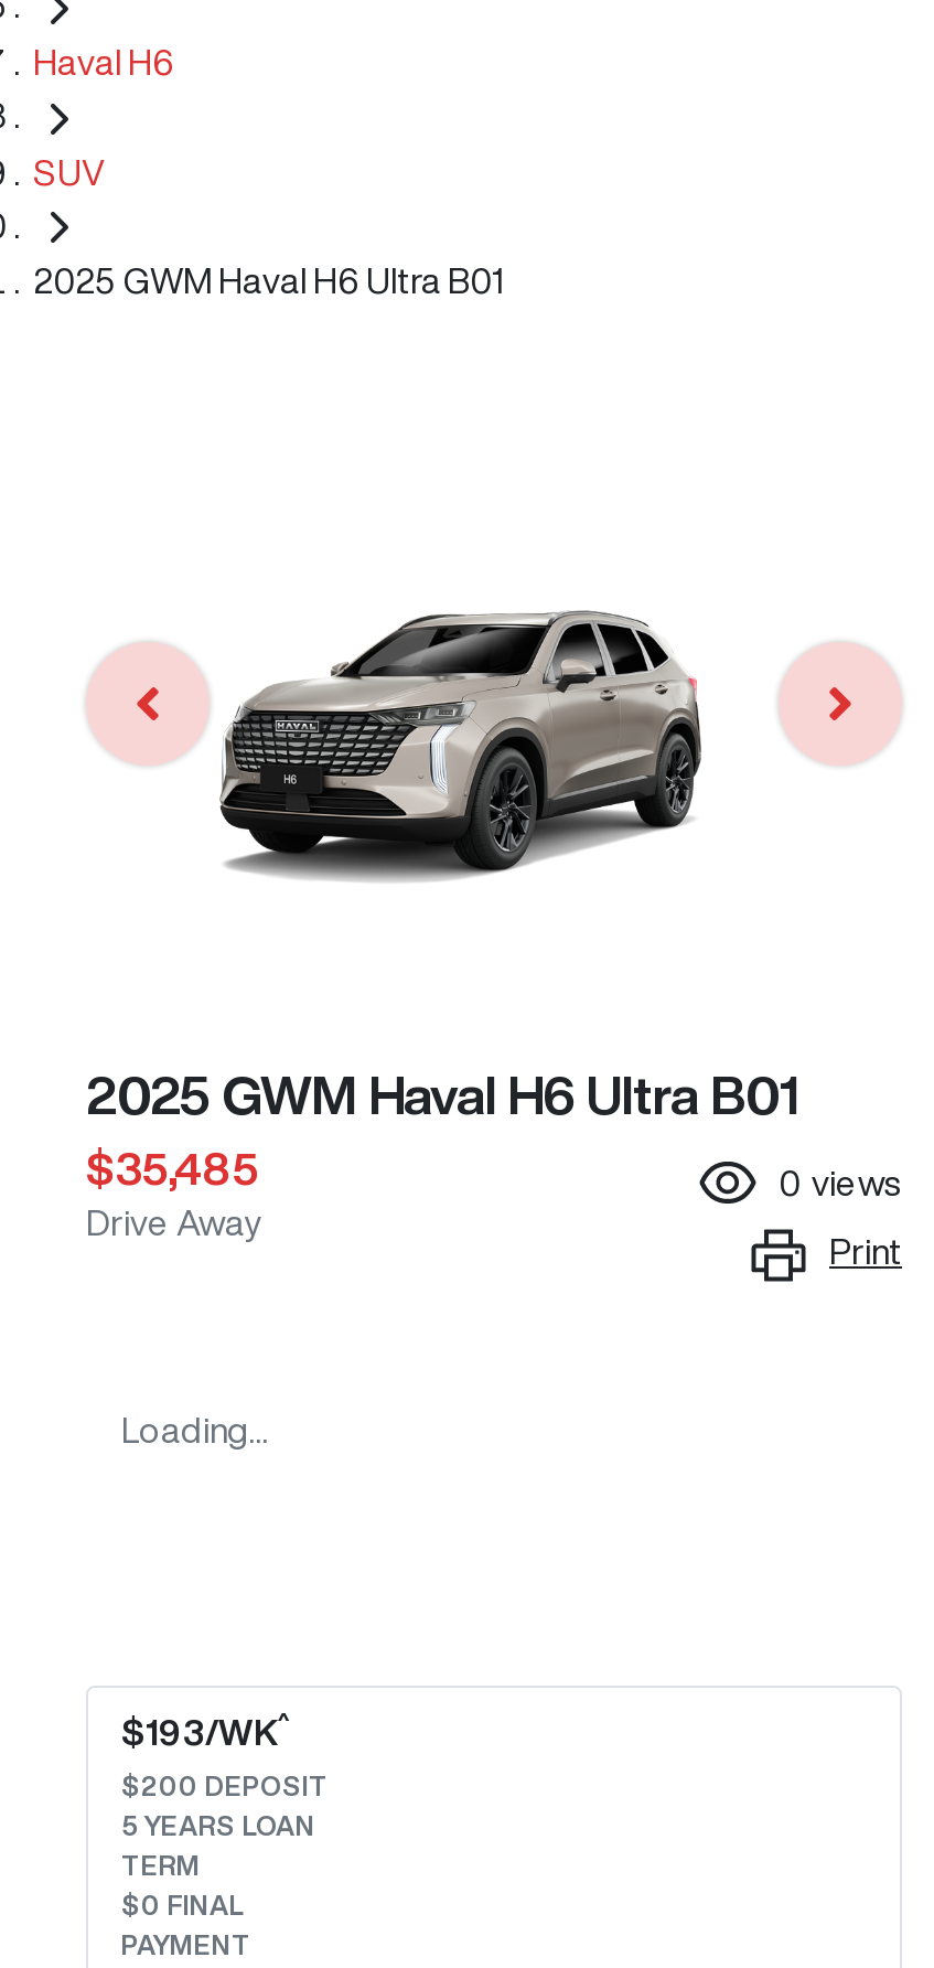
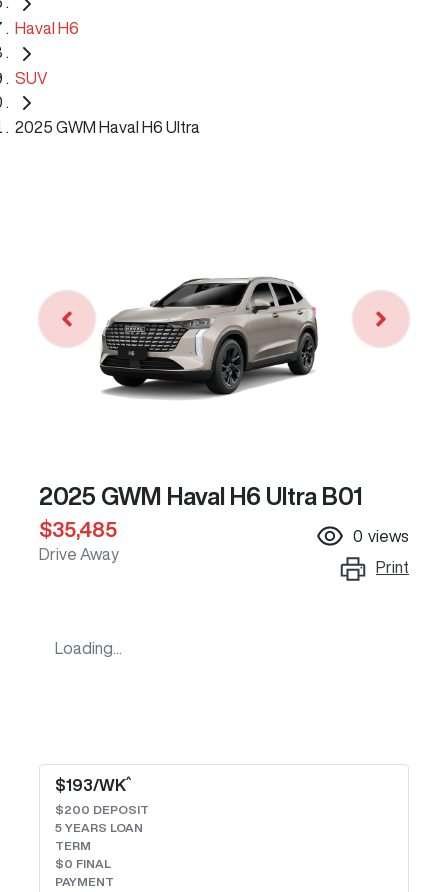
[33,263,505,299] 2025 GWM Haval H6 Ultra B01 -> [15,119,200,135] 2025 GWM Haval H6 Ultra

